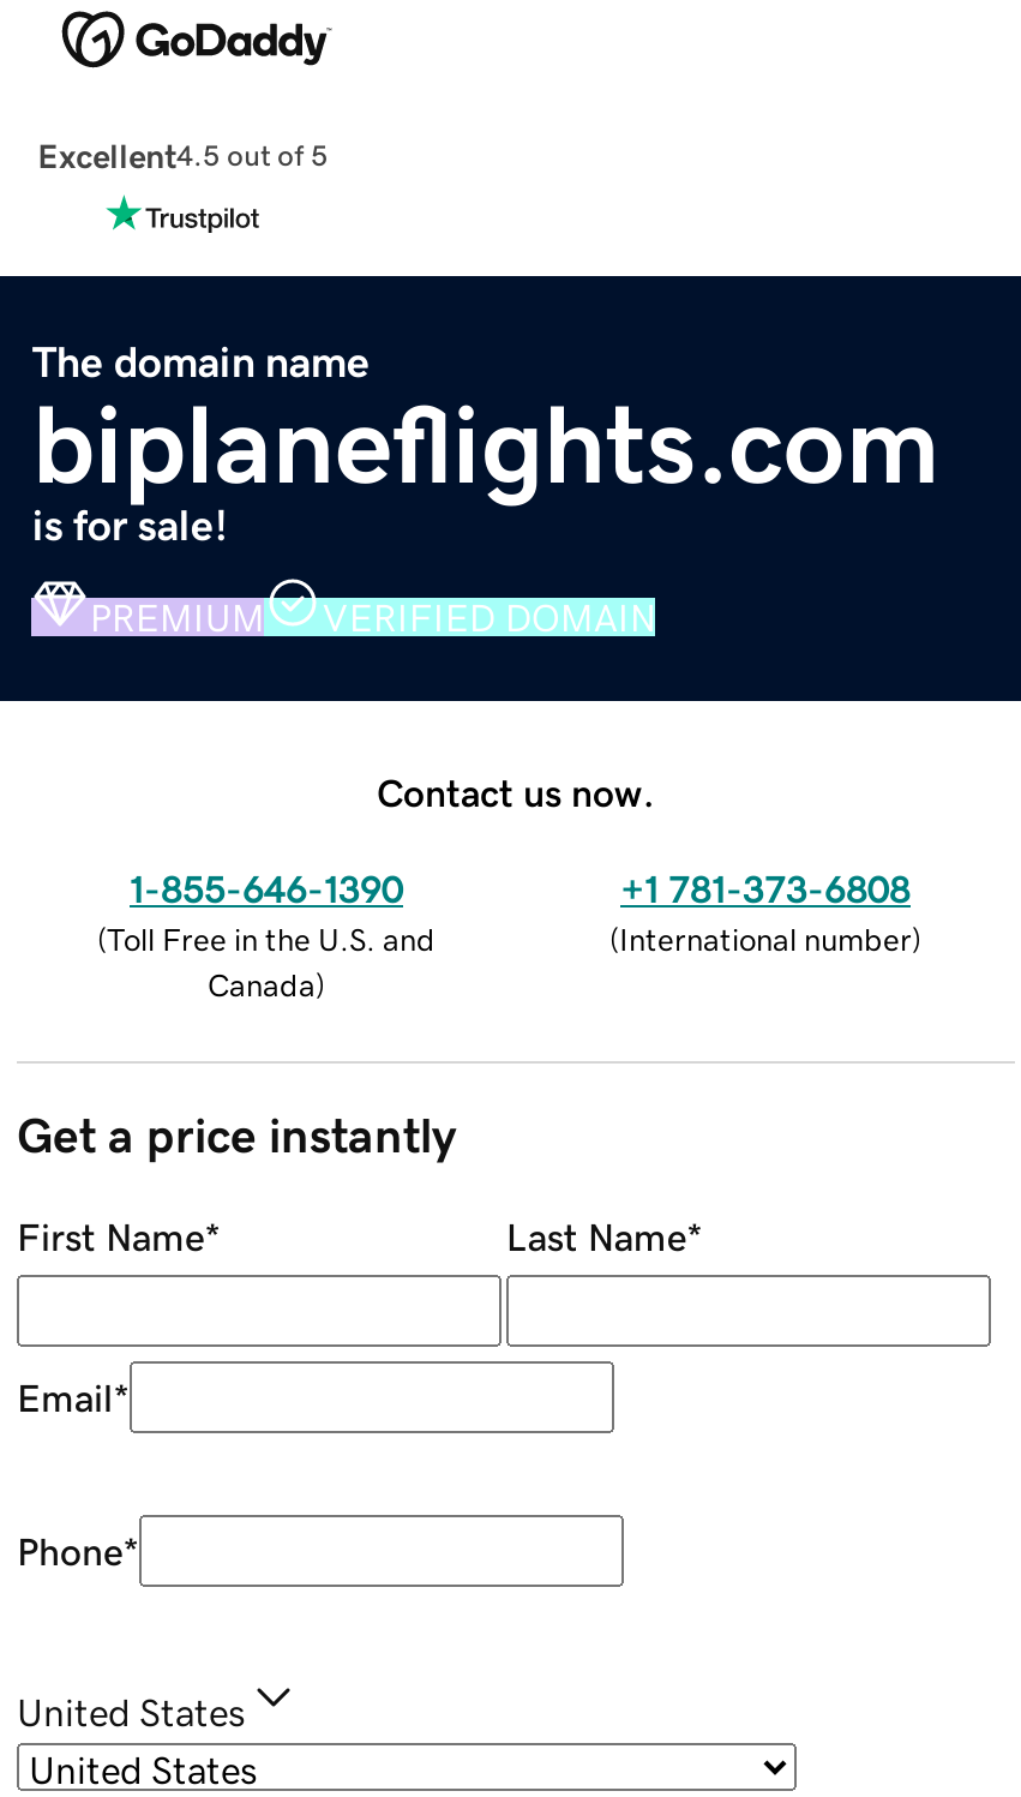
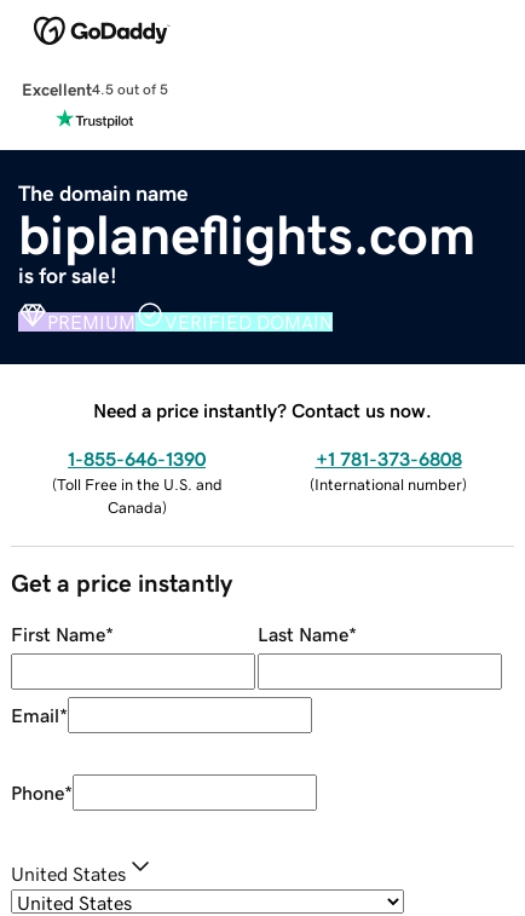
[377,772,655,811] Contact us now. -> [93,400,432,419] Need a price instantly? Contact us now.

